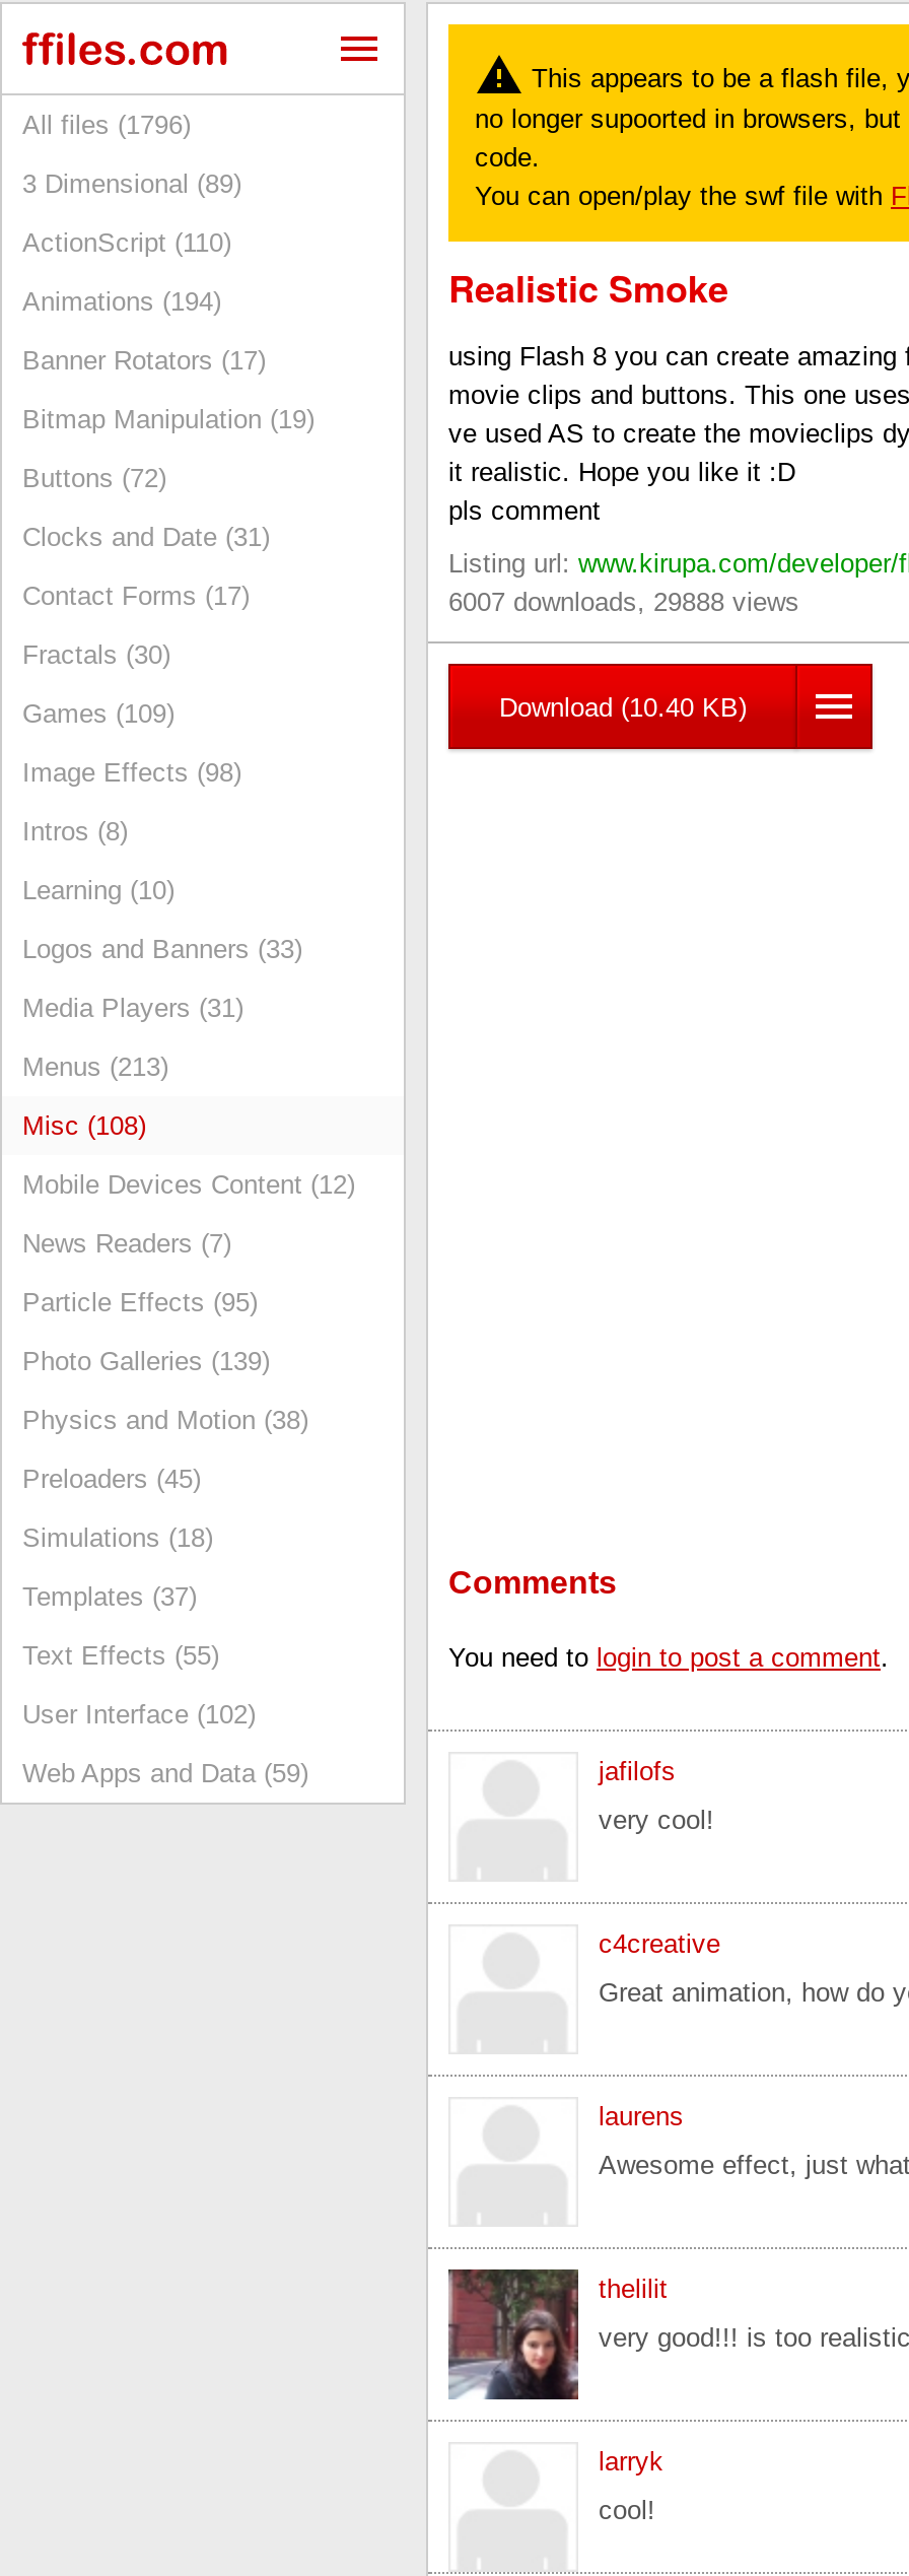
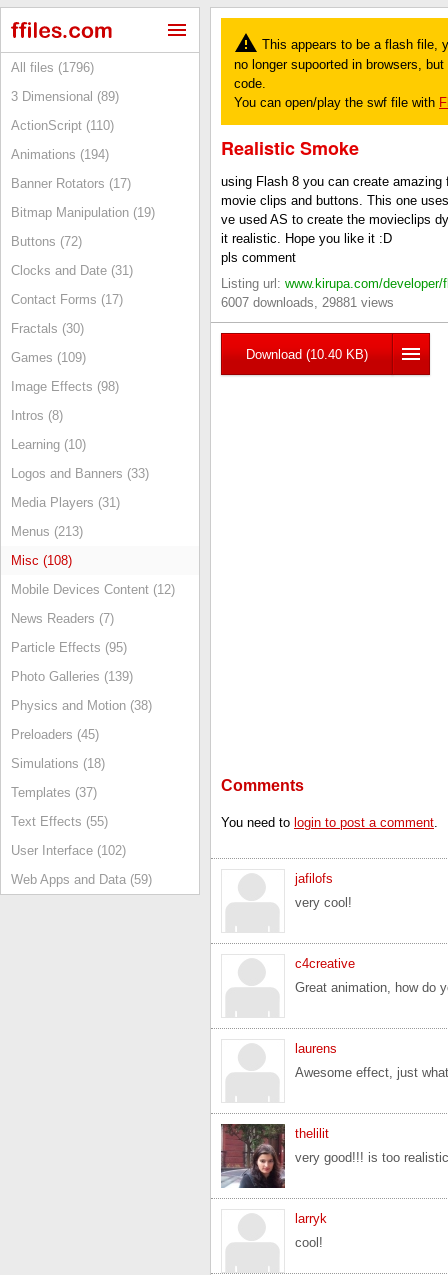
[448,586,799,616] 6007 downloads, 29888 views -> [221,294,394,309] 6007 downloads, 29881 views

